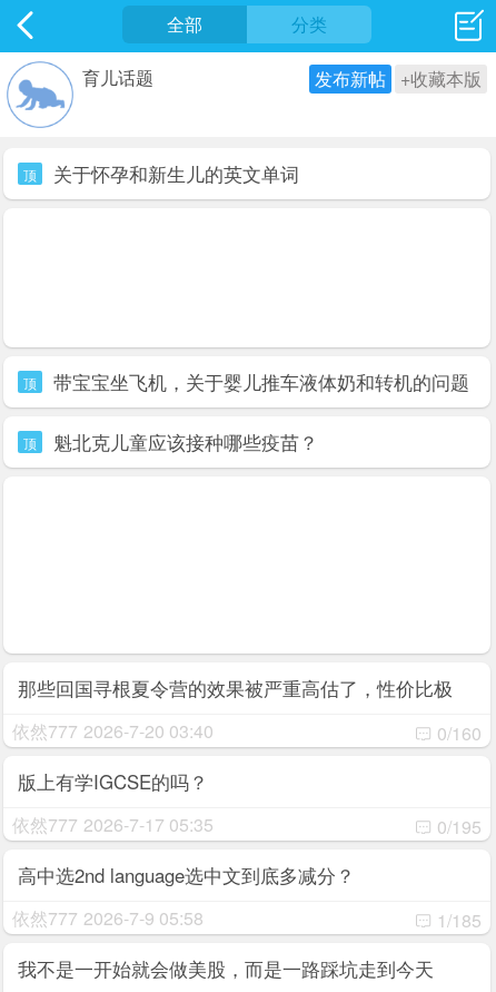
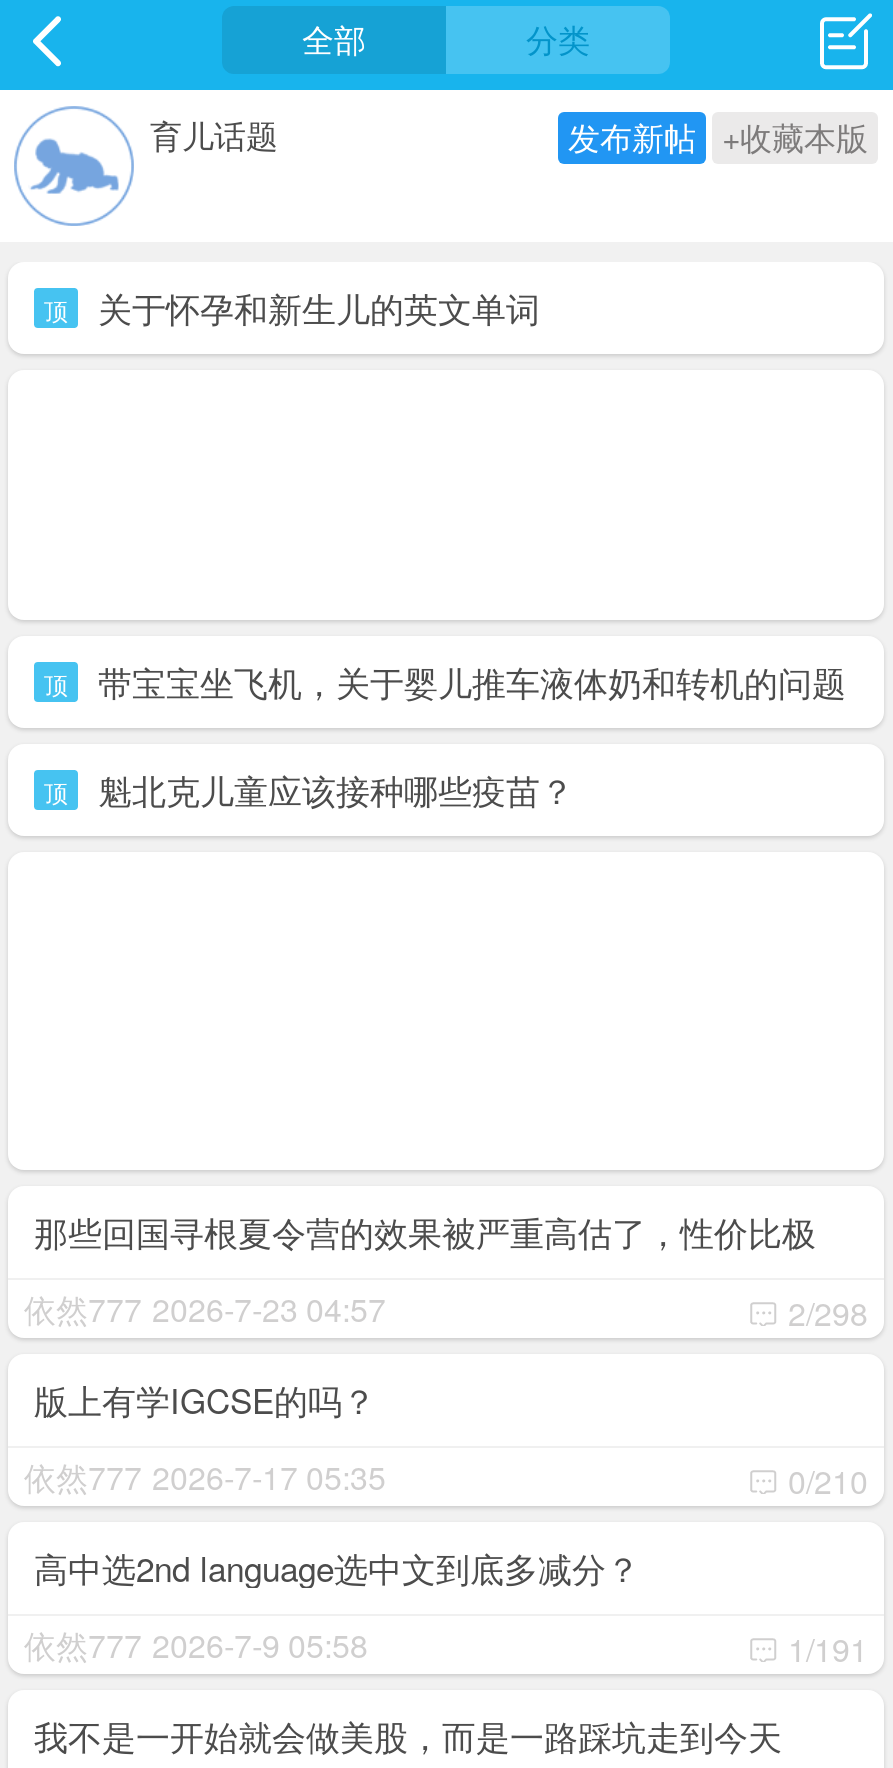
[12,718,214,744] 依然777 2026-7-20 03:40 -> [24,1286,386,1332] 依然777 2026-7-23 04:57
[433,720,482,746] 0/160 -> [780,1290,868,1336] 2/298
[433,814,482,839] 0/195 -> [780,1458,868,1504] 0/210
[433,907,482,933] 1/185 -> [780,1626,868,1672] 1/191

